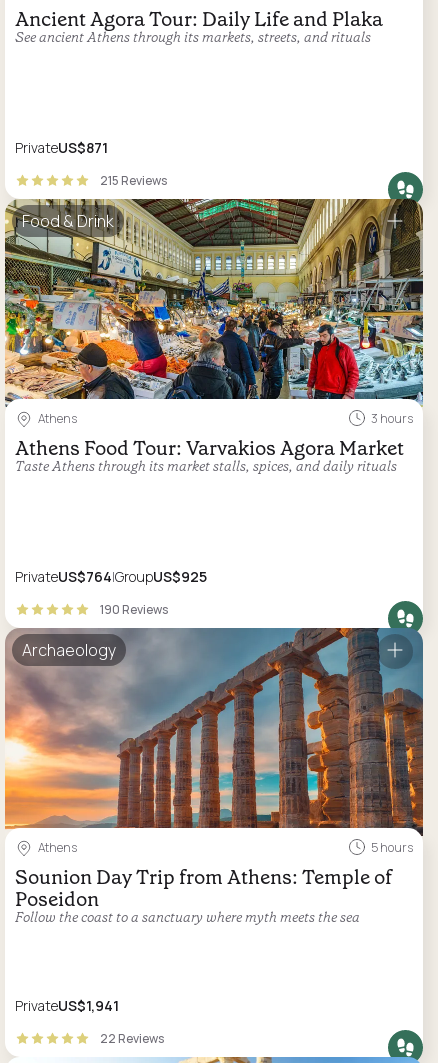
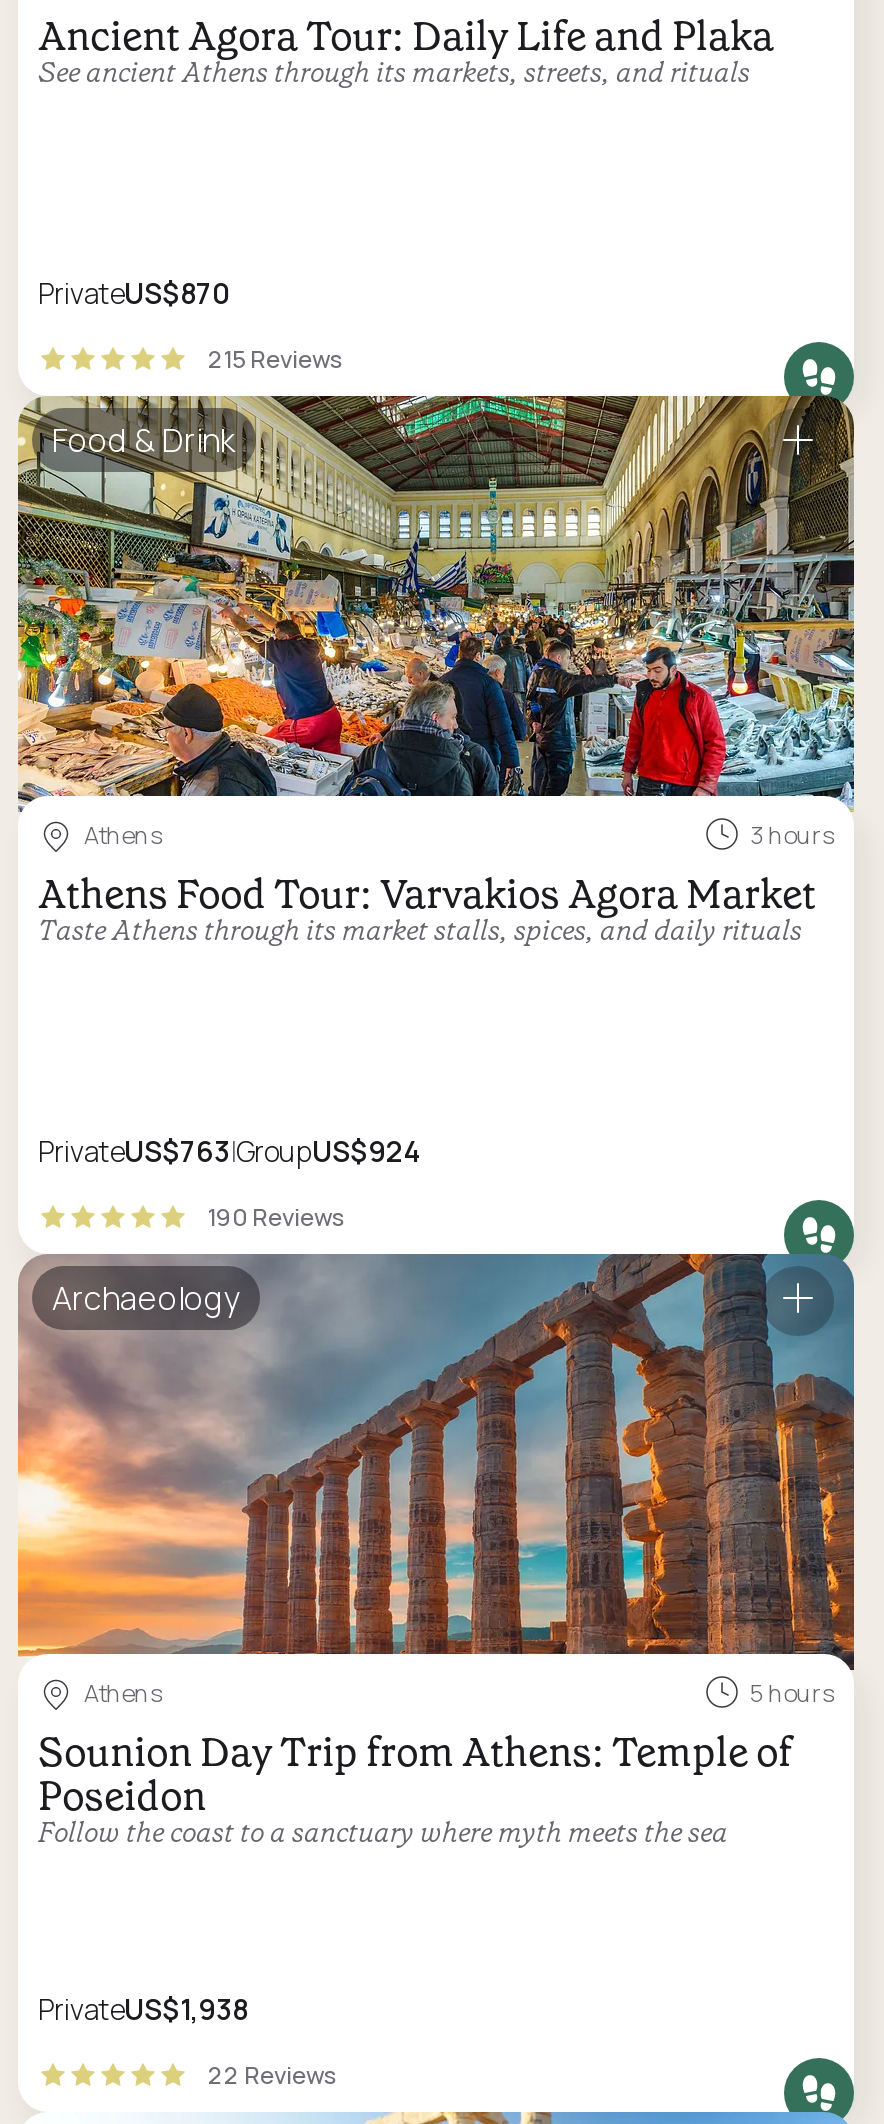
[15,138,108,157] PrivateUS$871 -> [38,274,230,312] PrivateUS$870
[15,567,207,586] PrivateUS$764 GroupUS$925 -> [38,1132,422,1170] PrivateUS$763 GroupUS$924
[15,996,119,1015] PrivateUS$1,941 -> [38,1990,248,2028] PrivateUS$1,938

